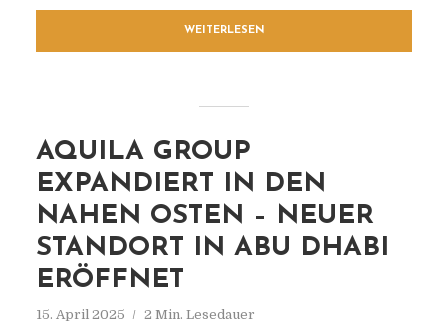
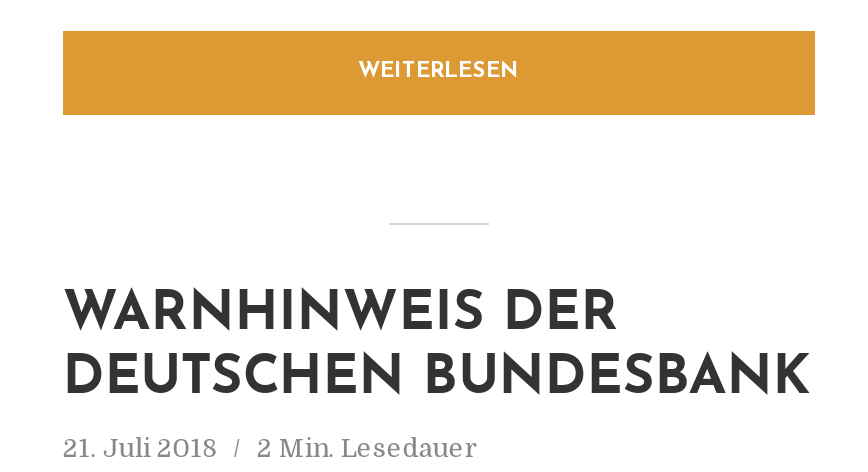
[36,139,389,294] AQUILA GROUP | EXPANDIERT IN DEN | NAHEN OSTEN – NEUER | STANDORT IN ABU DHABI | ERÖFFNET -> [63,289,811,407] WARNHINWEIS DER | DEUTSCHEN BUNDESBANK
[36,307,255,322] 15. April 2025 2 Min. Lesedauer -> [63,433,479,463] 21. Juli 2018 2 Min. Lesedauer

